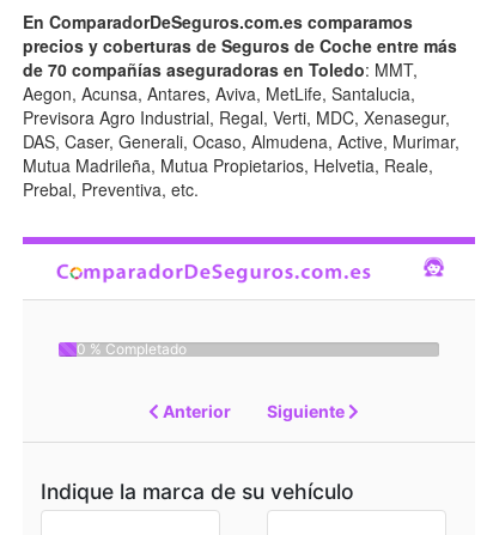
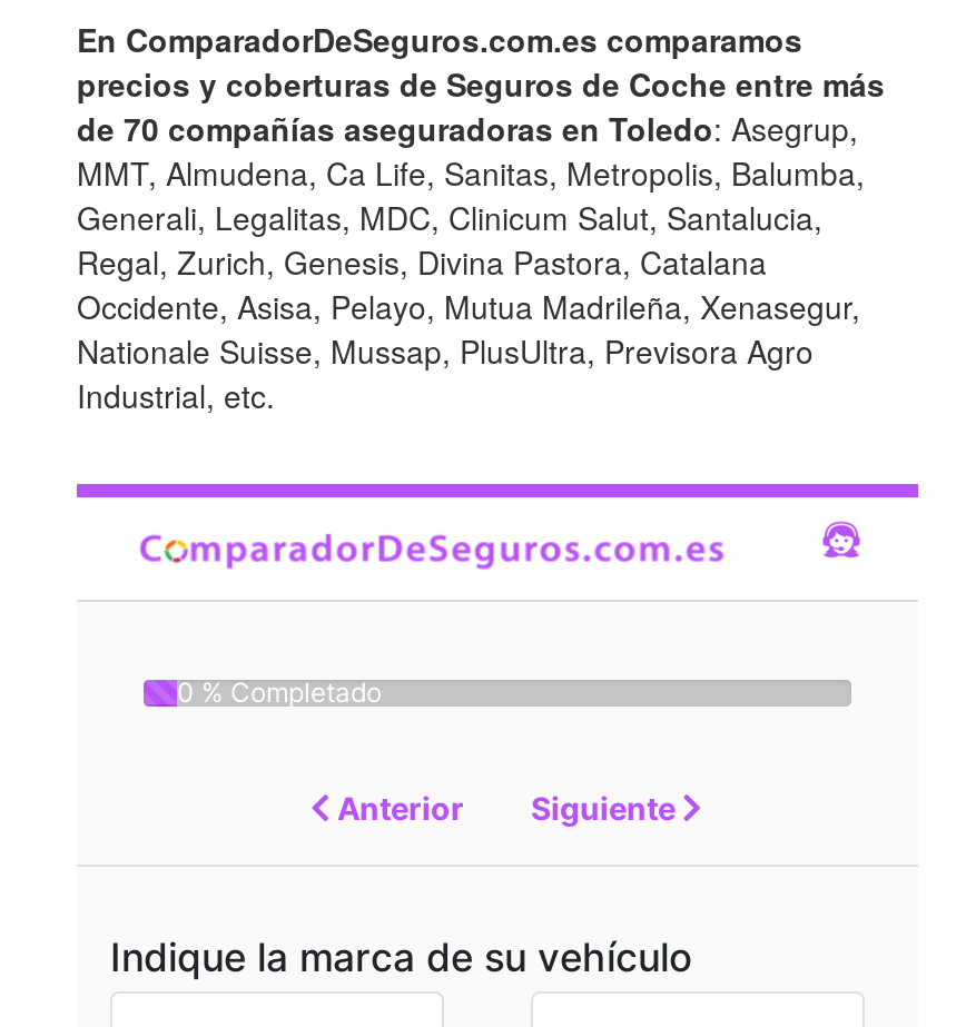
[23,57,459,201] de 70 compañías aseguradoras en Toledo: MMT, | Aegon, Acunsa, Antares, Aviva, MetLife, Santalucia, | Previsora Agro Industrial, Regal, Verti, MDC, Xenasegur, | DAS, Caser, Generali, Ocaso, Almudena, Active, Murimar, | Mutua Madrileña, Mutua Propietarios, Helvetia, Reale, | Prebal, Preventiva, etc. -> [77,105,865,416] de 70 compañías aseguradoras en Toledo: Asegrup, | MMT, Almudena, Ca Life, Sanitas, Metropolis, Balumba, | Generali, Legalitas, MDC, Clinicum Salut, Santalucia, | Regal, Zurich, Genesis, Divina Pastora, Catalana | Occidente, Asisa, Pelayo, Mutua Madrileña, Xenasegur, | Nationale Suisse, Mussap, PlusUltra, Previsora Agro | Industrial, etc.

